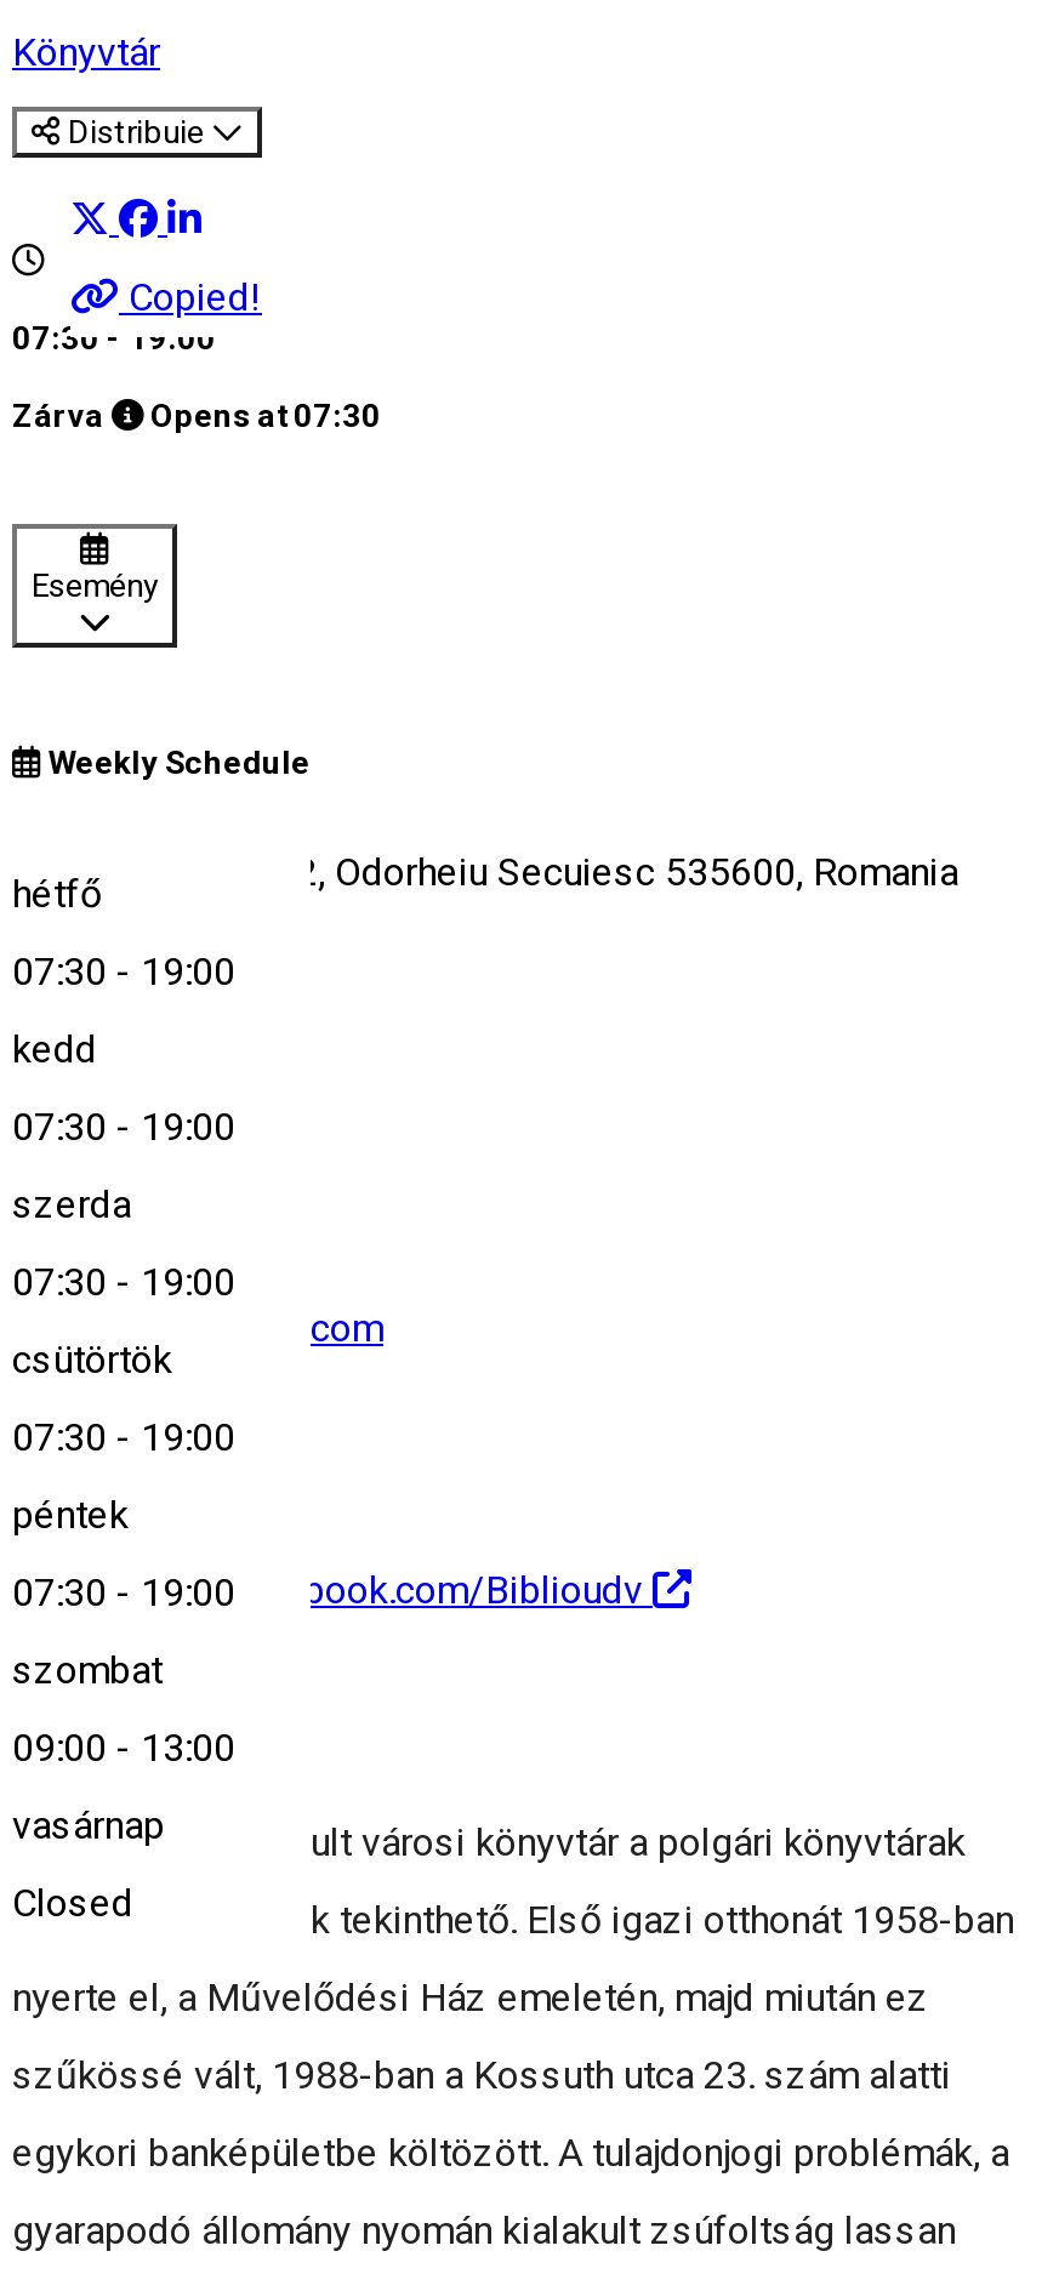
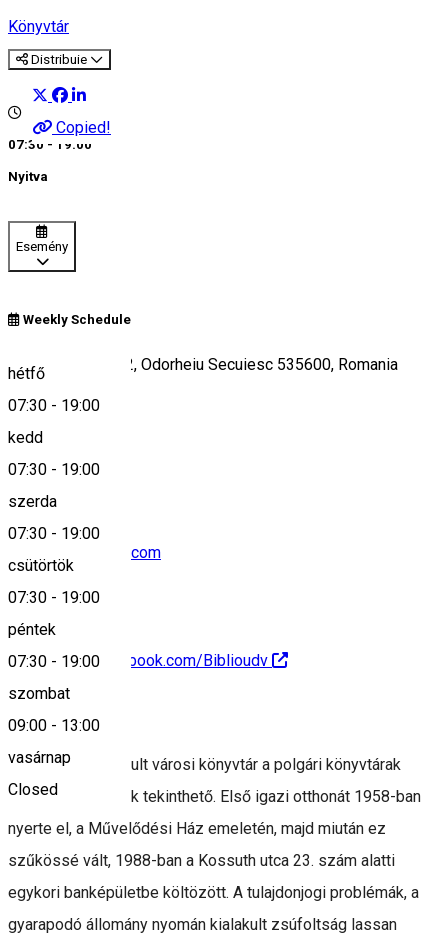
[12,398,381,434] Zárva | Opens at 07:30 -> [8,169,48,184] Nyitva

